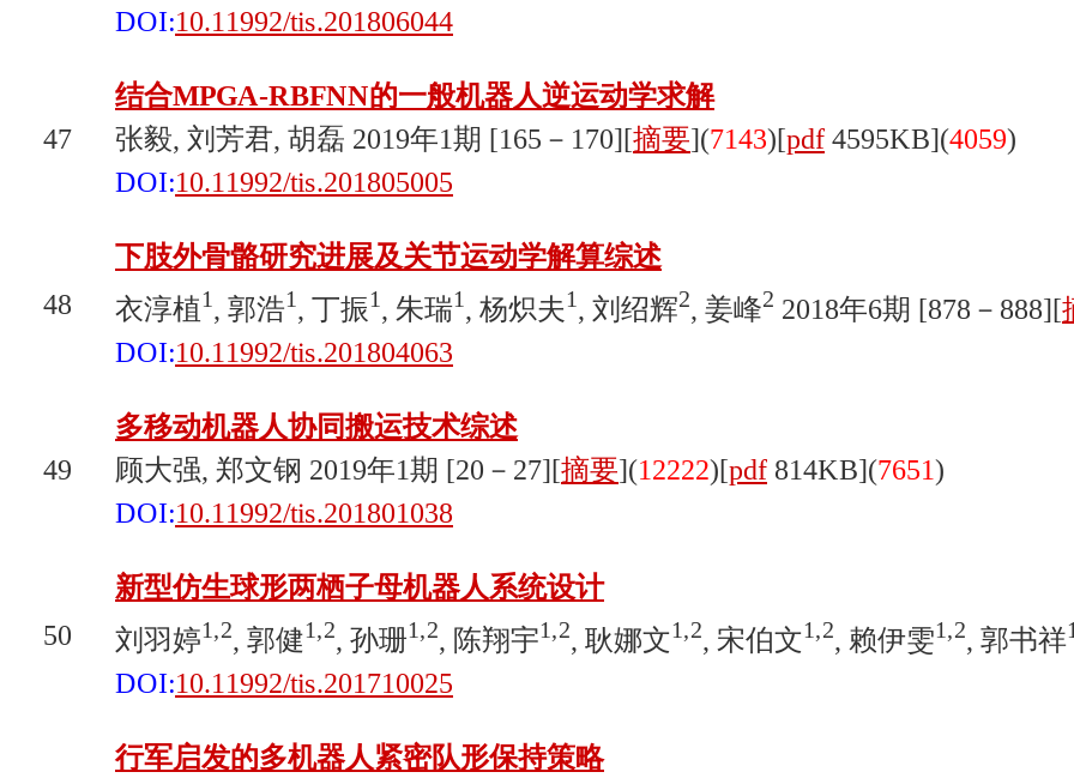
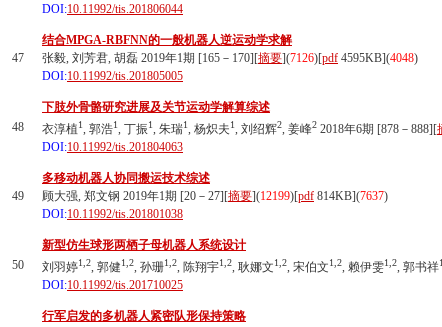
[115,122,1016,156] 张毅, 刘芳君, 胡磊 2019年1期 [165－170][摘要](7143)[pdf 4595KB](4059) -> [42,51,418,65] 张毅, 刘芳君, 胡磊 2019年1期 [165－170][摘要](7126)[pdf 4595KB](4048)
[115,453,945,487] 顾大强, 郑文钢 2019年1期 [20－27][摘要](12222)[pdf 814KB](7651) -> [42,189,388,203] 顾大强, 郑文钢 2019年1期 [20－27][摘要](12199)[pdf 814KB](7637)

